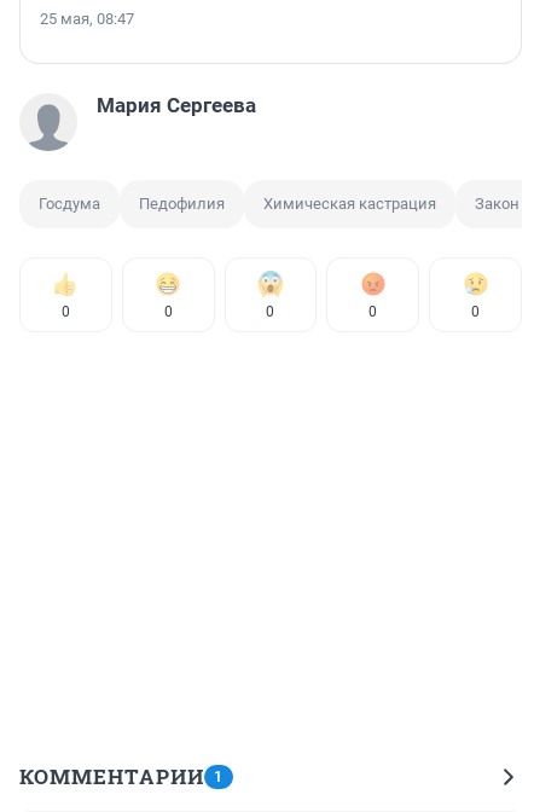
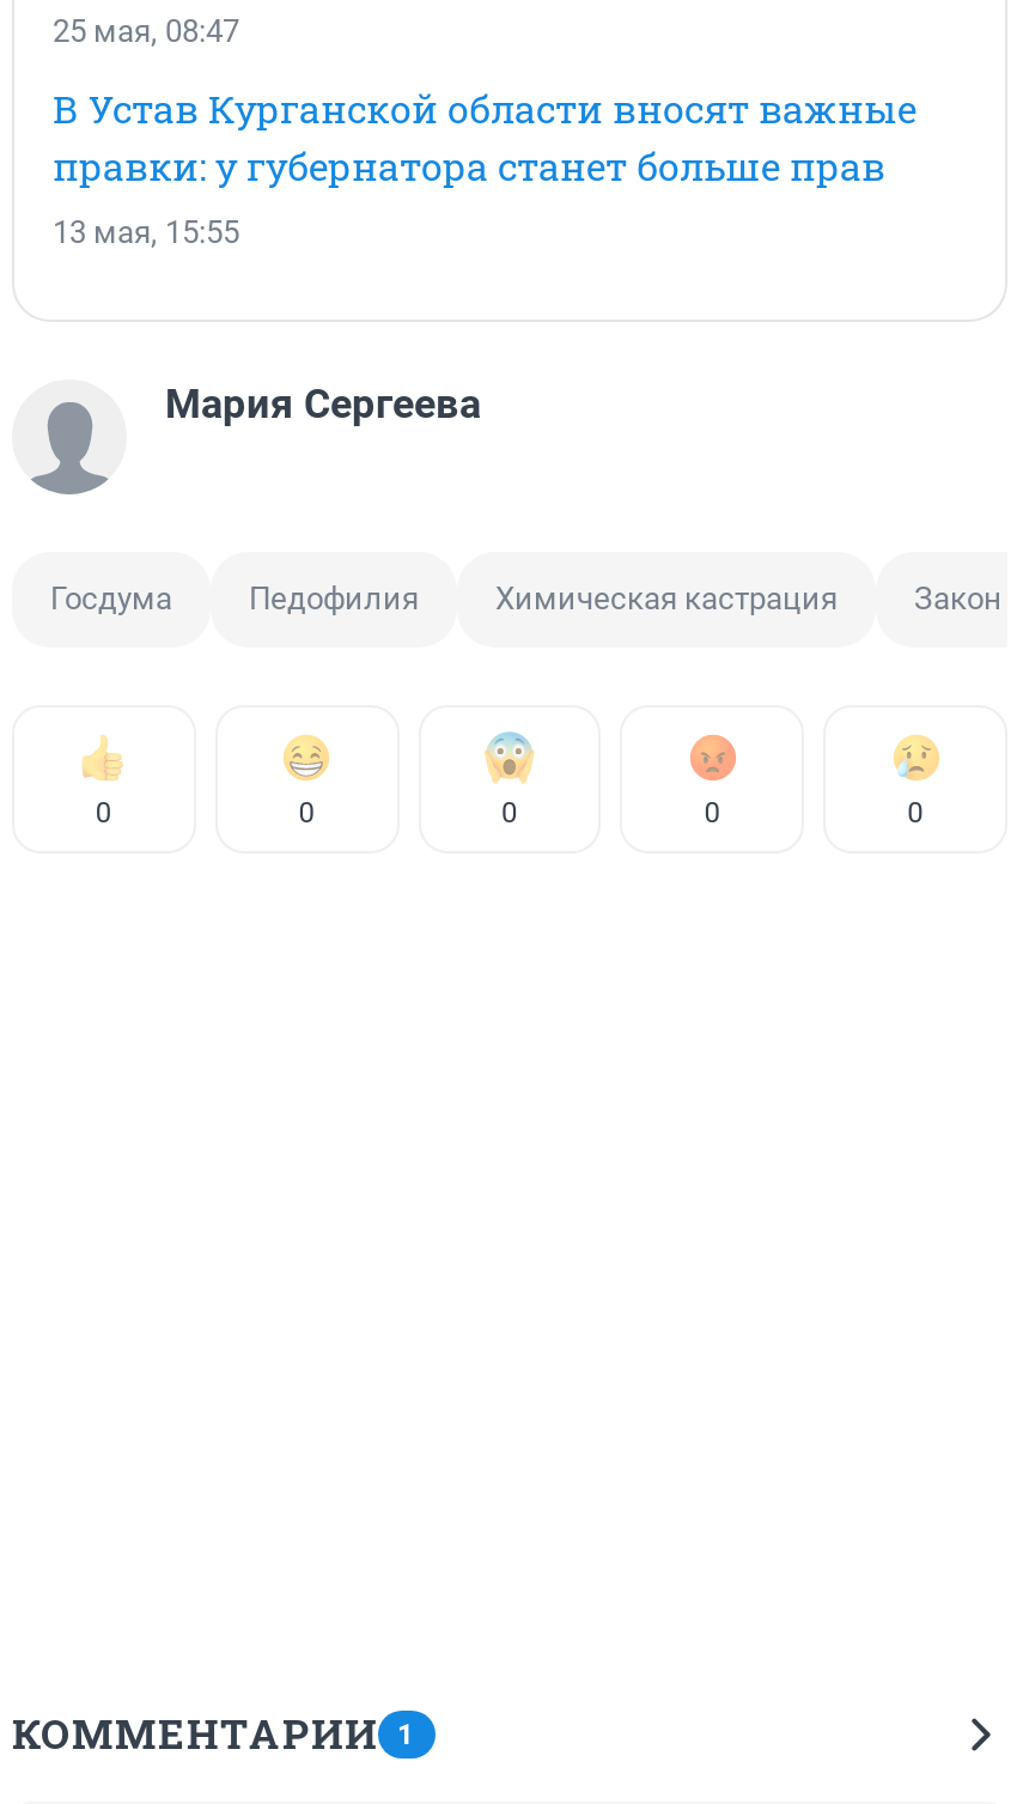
none -> [53,83,916,250] В Устав Курганской области вносят важные | правки: у губернатора станет больше прав | 13 мая, 15:55

